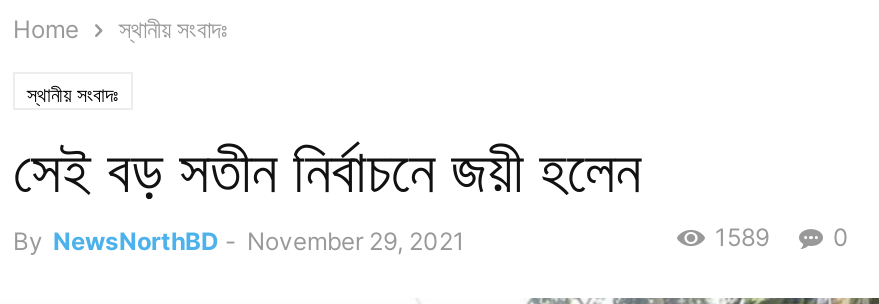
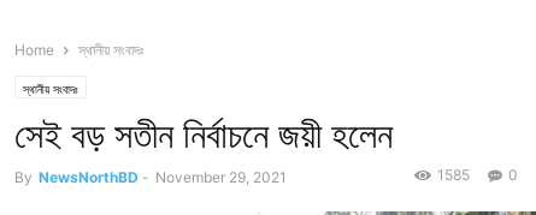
[715,222,769,252] 1589 -> [437,166,470,184] 1585

